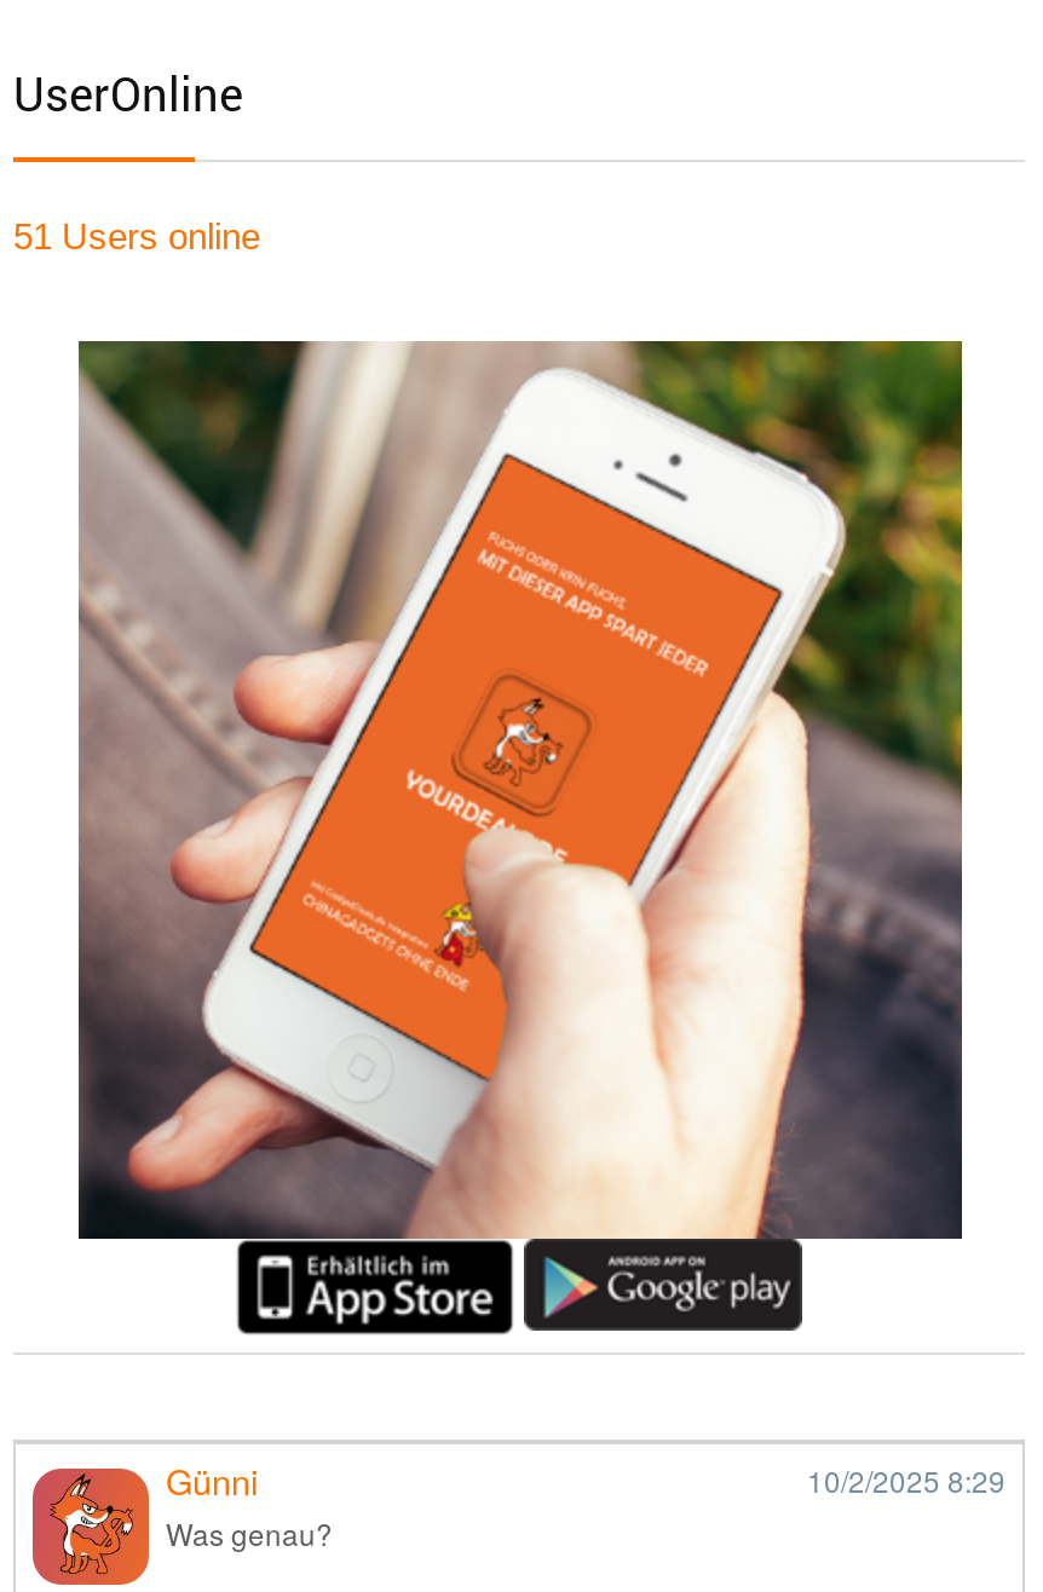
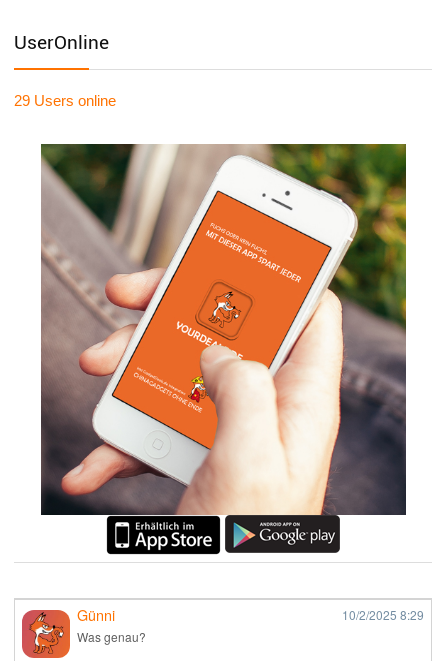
[13,214,260,255] 51 Users online -> [14,91,116,108] 29 Users online

